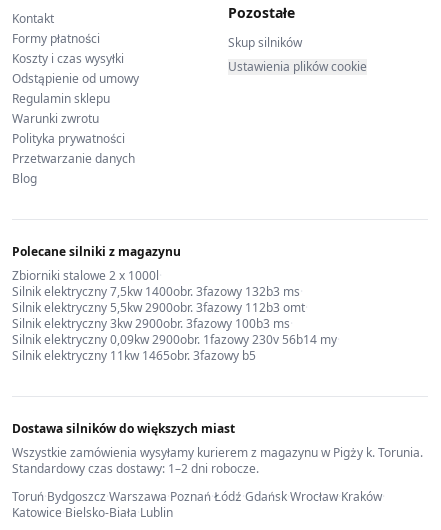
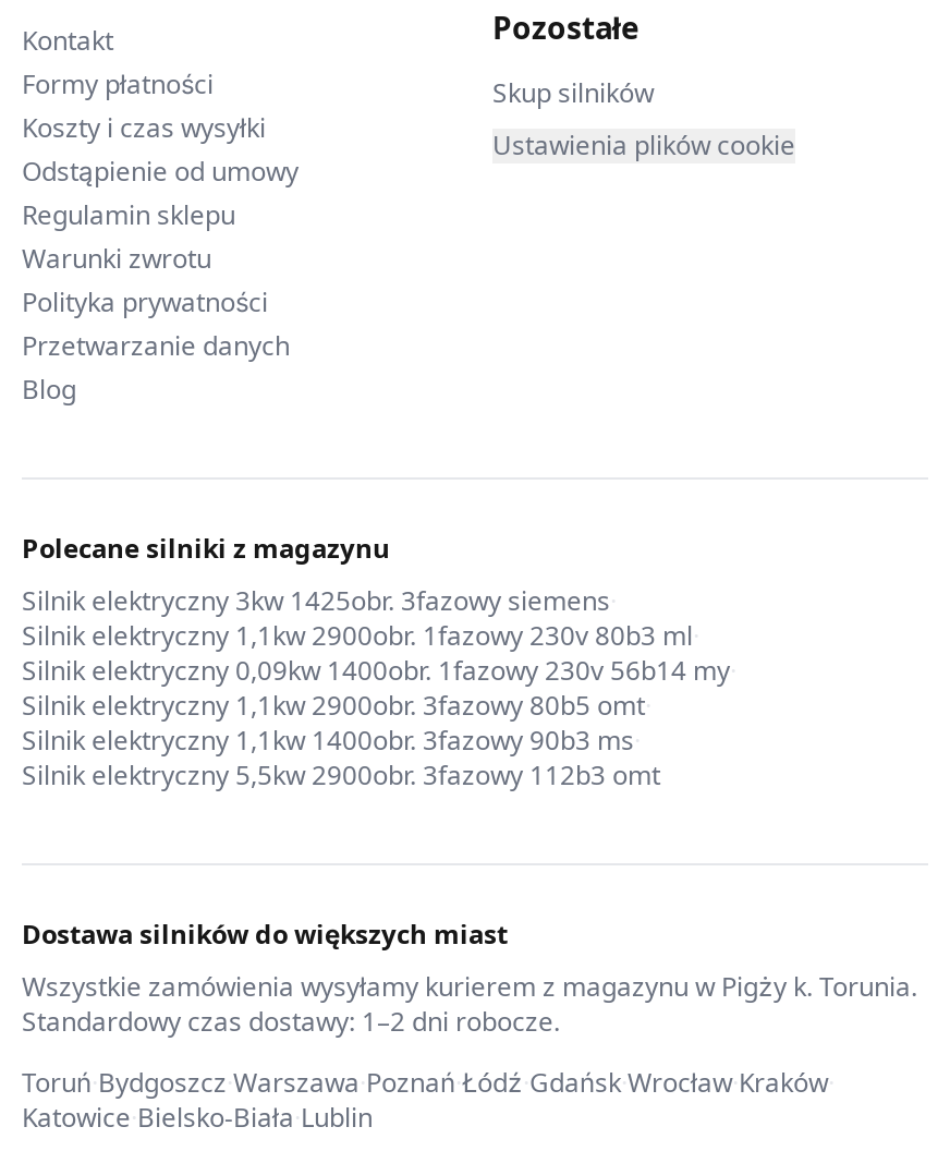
[12,267,340,364] Zbiorniki stalowe 2 x 1000l · | Silnik elektryczny 7,5kw 1400obr. 3fazowy 132b3 ms · | Silnik elektryczny 5,5kw 2900obr. 3fazowy 112b3 omt · | Silnik elektryczny 3kw 2900obr. 3fazowy 100b3 ms · | Silnik elektryczny 0,09kw 2900obr. 1fazowy 230v 56b14 my · | Silnik elektryczny 11kw 1465obr. 3fazowy b5 -> [22,582,736,794] Silnik elektryczny 3kw 1425obr. 3fazowy siemens · | Silnik elektryczny 1,1kw 2900obr. 1fazowy 230v 80b3 ml · | Silnik elektryczny 0,09kw 1400obr. 1fazowy 230v 56b14 my · | Silnik elektryczny 1,1kw 2900obr. 3fazowy 80b5 omt · | Silnik elektryczny 1,1kw 1400obr. 3fazowy 90b3 ms · | Silnik elektryczny 5,5kw 2900obr. 3fazowy 112b3 omt

